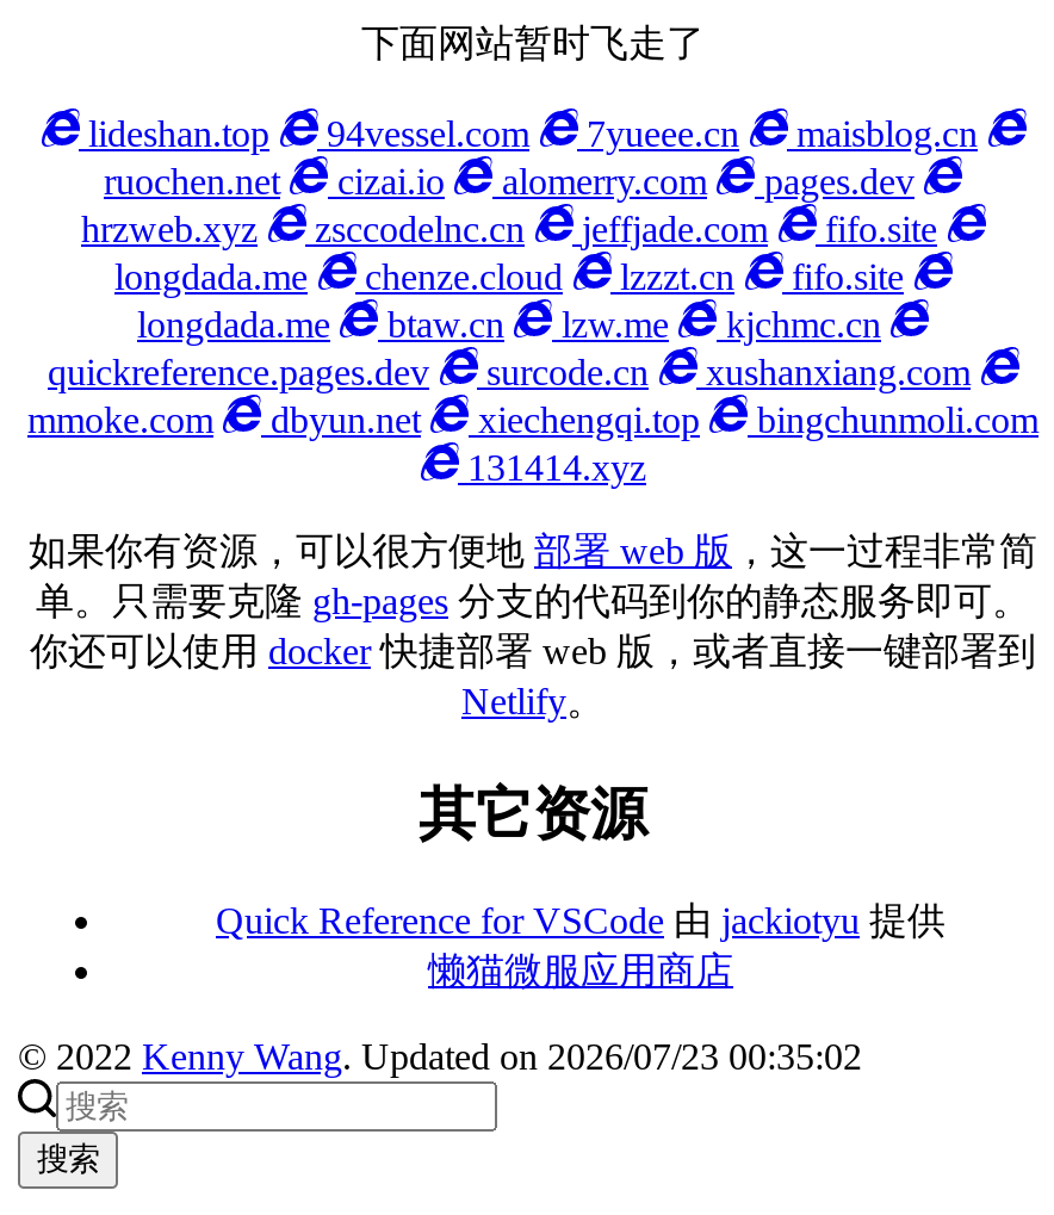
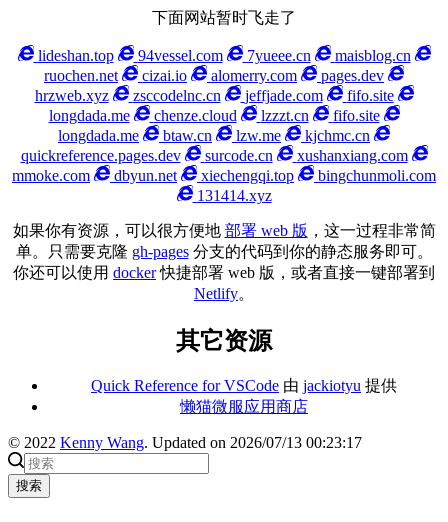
[18,1037,862,1078] © 2022 Kenny Wang. Updated on 2026/07/23 00:35:02 -> [8,434,362,451] © 2022 Kenny Wang. Updated on 2026/07/13 00:23:17

